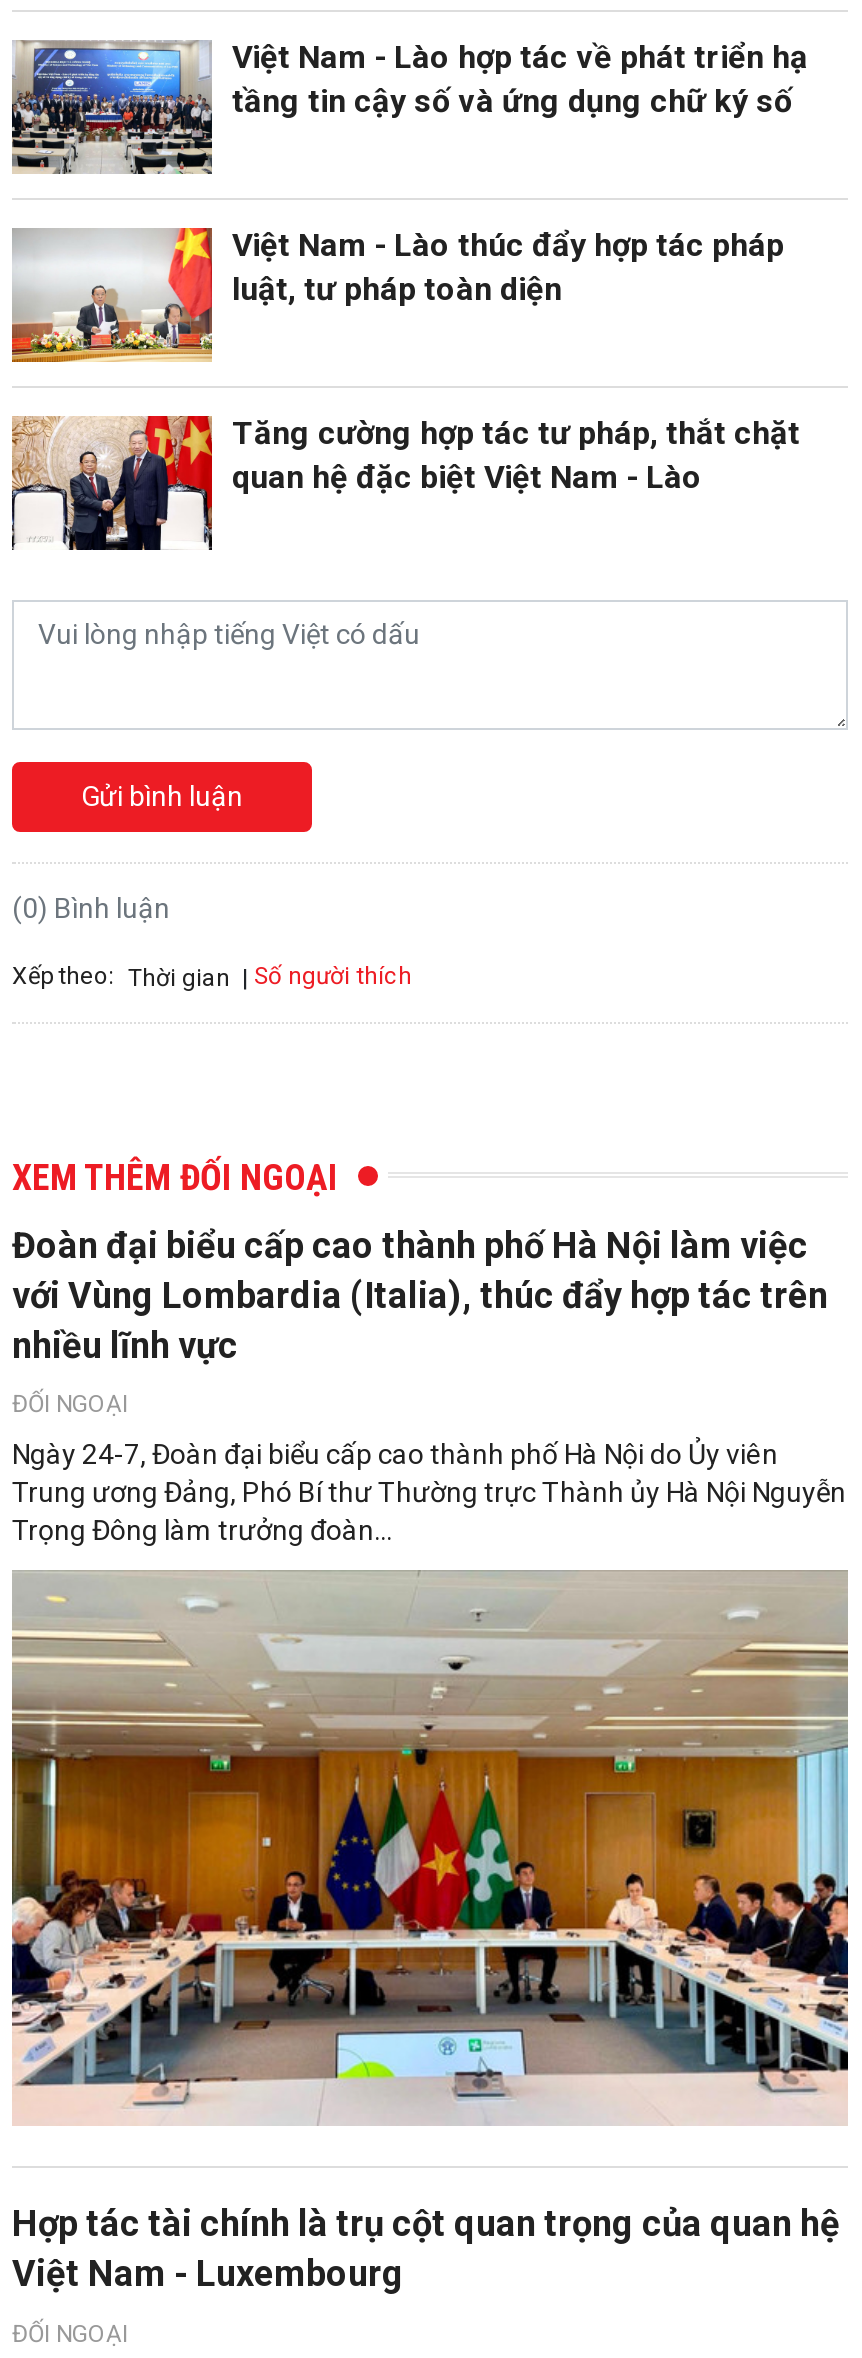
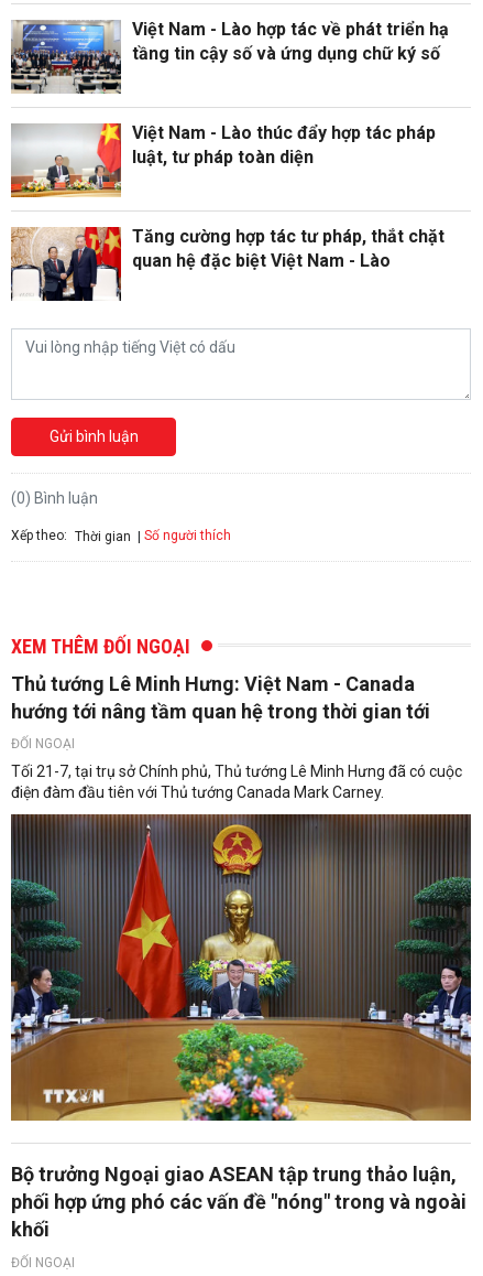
[12,1223,828,1365] Đoàn đại biểu cấp cao thành phố Hà Nội làm việc | với Vùng Lombardia (Italia), thúc đẩy hợp tác trên | nhiều lĩnh vực -> [11,672,430,722] Thủ tướng Lê Minh Hưng: Việt Nam - Canada | hướng tới nâng tầm quan hệ trong thời gian tới
[12,1437,846,1545] Ngày 24-7, Đoàn đại biểu cấp cao thành phố Hà Nội do Ủy viên | Trung ương Đảng, Phó Bí thư Thường trực Thành ủy Hà Nội Nguyễn | Trọng Đông làm trưởng đoàn... -> [11,762,462,801] Tối 21-7, tại trụ sở Chính phủ, Thủ tướng Lê Minh Hưng đã có cuộc | điện đàm đầu tiên với Thủ tướng Canada Mark Carney.
[10,1532,850,2294] [image] | Hợp tác tài chính là trụ cột quan trọng của quan hệ | Việt Nam - Luxembourg -> [10,815,472,1241] [image] | Bộ trưởng Ngoại giao ASEAN tập trung thảo luận, | phối hợp ứng phó các vấn đề "nóng" trong và ngoài | khối

